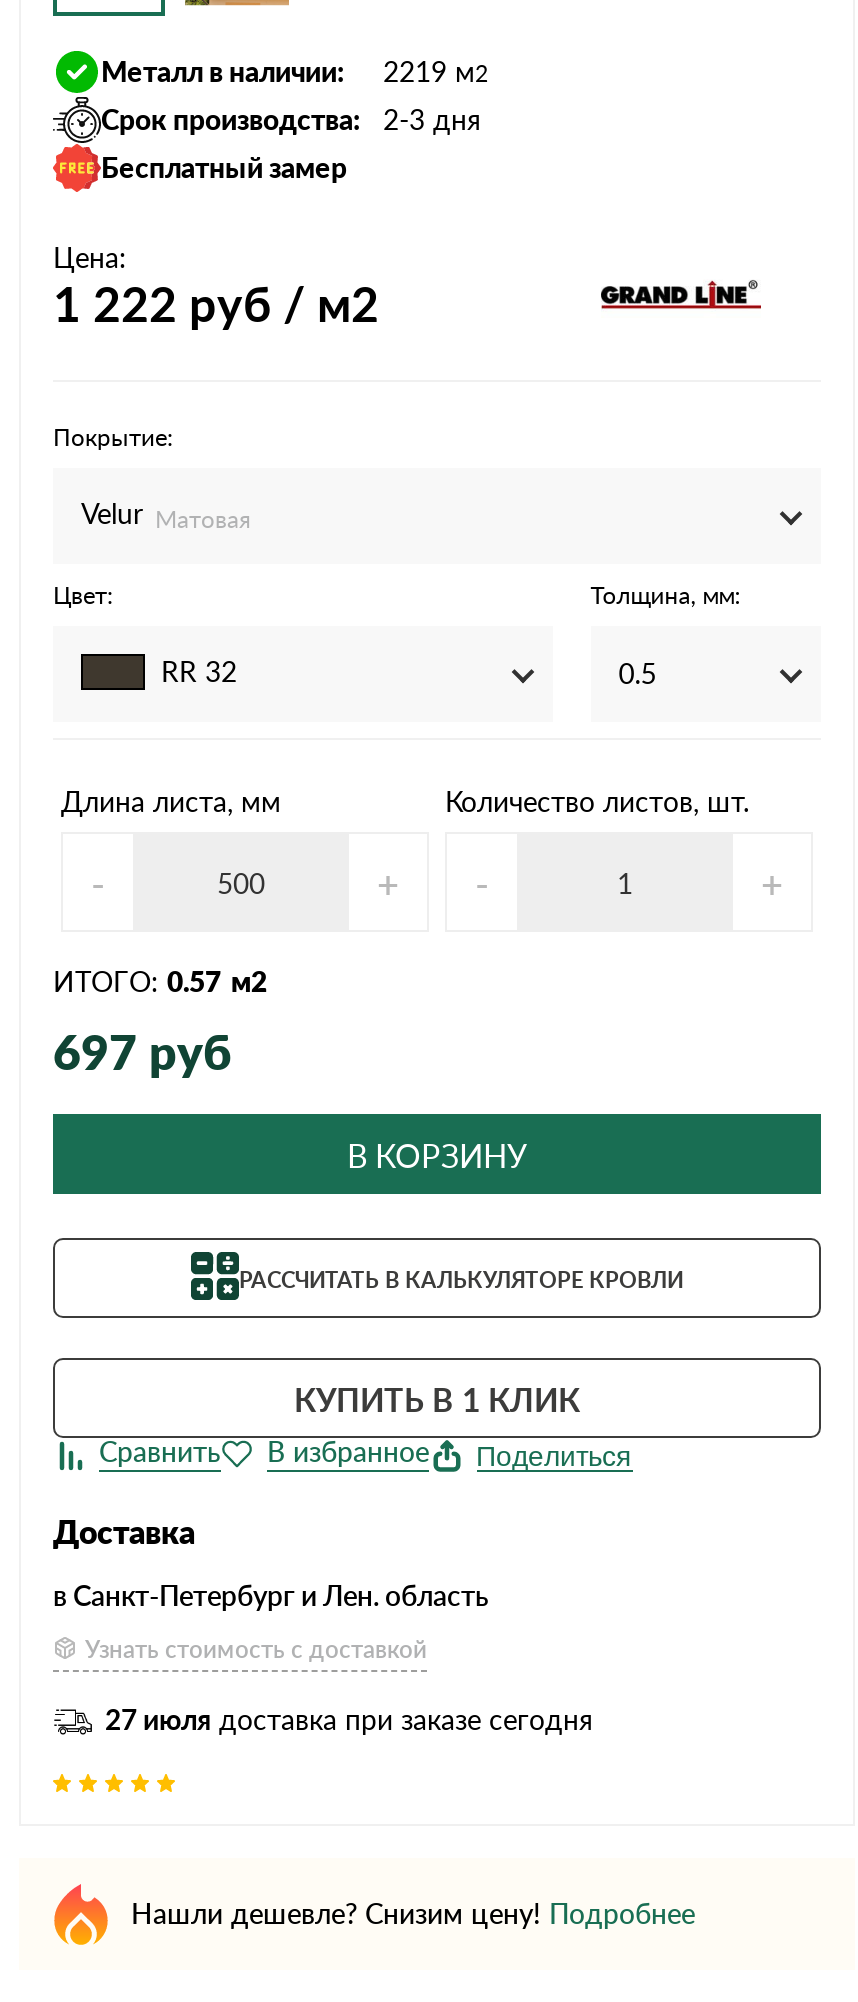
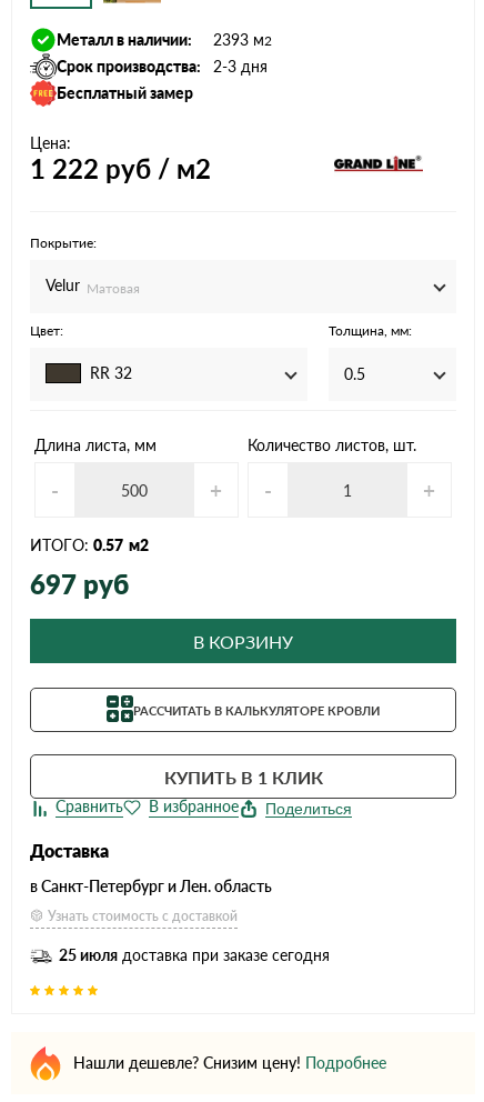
[101,55,489,89] Металл в наличии: 2219 м2 -> [57,30,272,49] Металл в наличии: 2393 м2
[105,1702,593,1736] 27 июля доставка при заказе сегодня -> [59,945,330,964] 25 июля доставка при заказе сегодня

